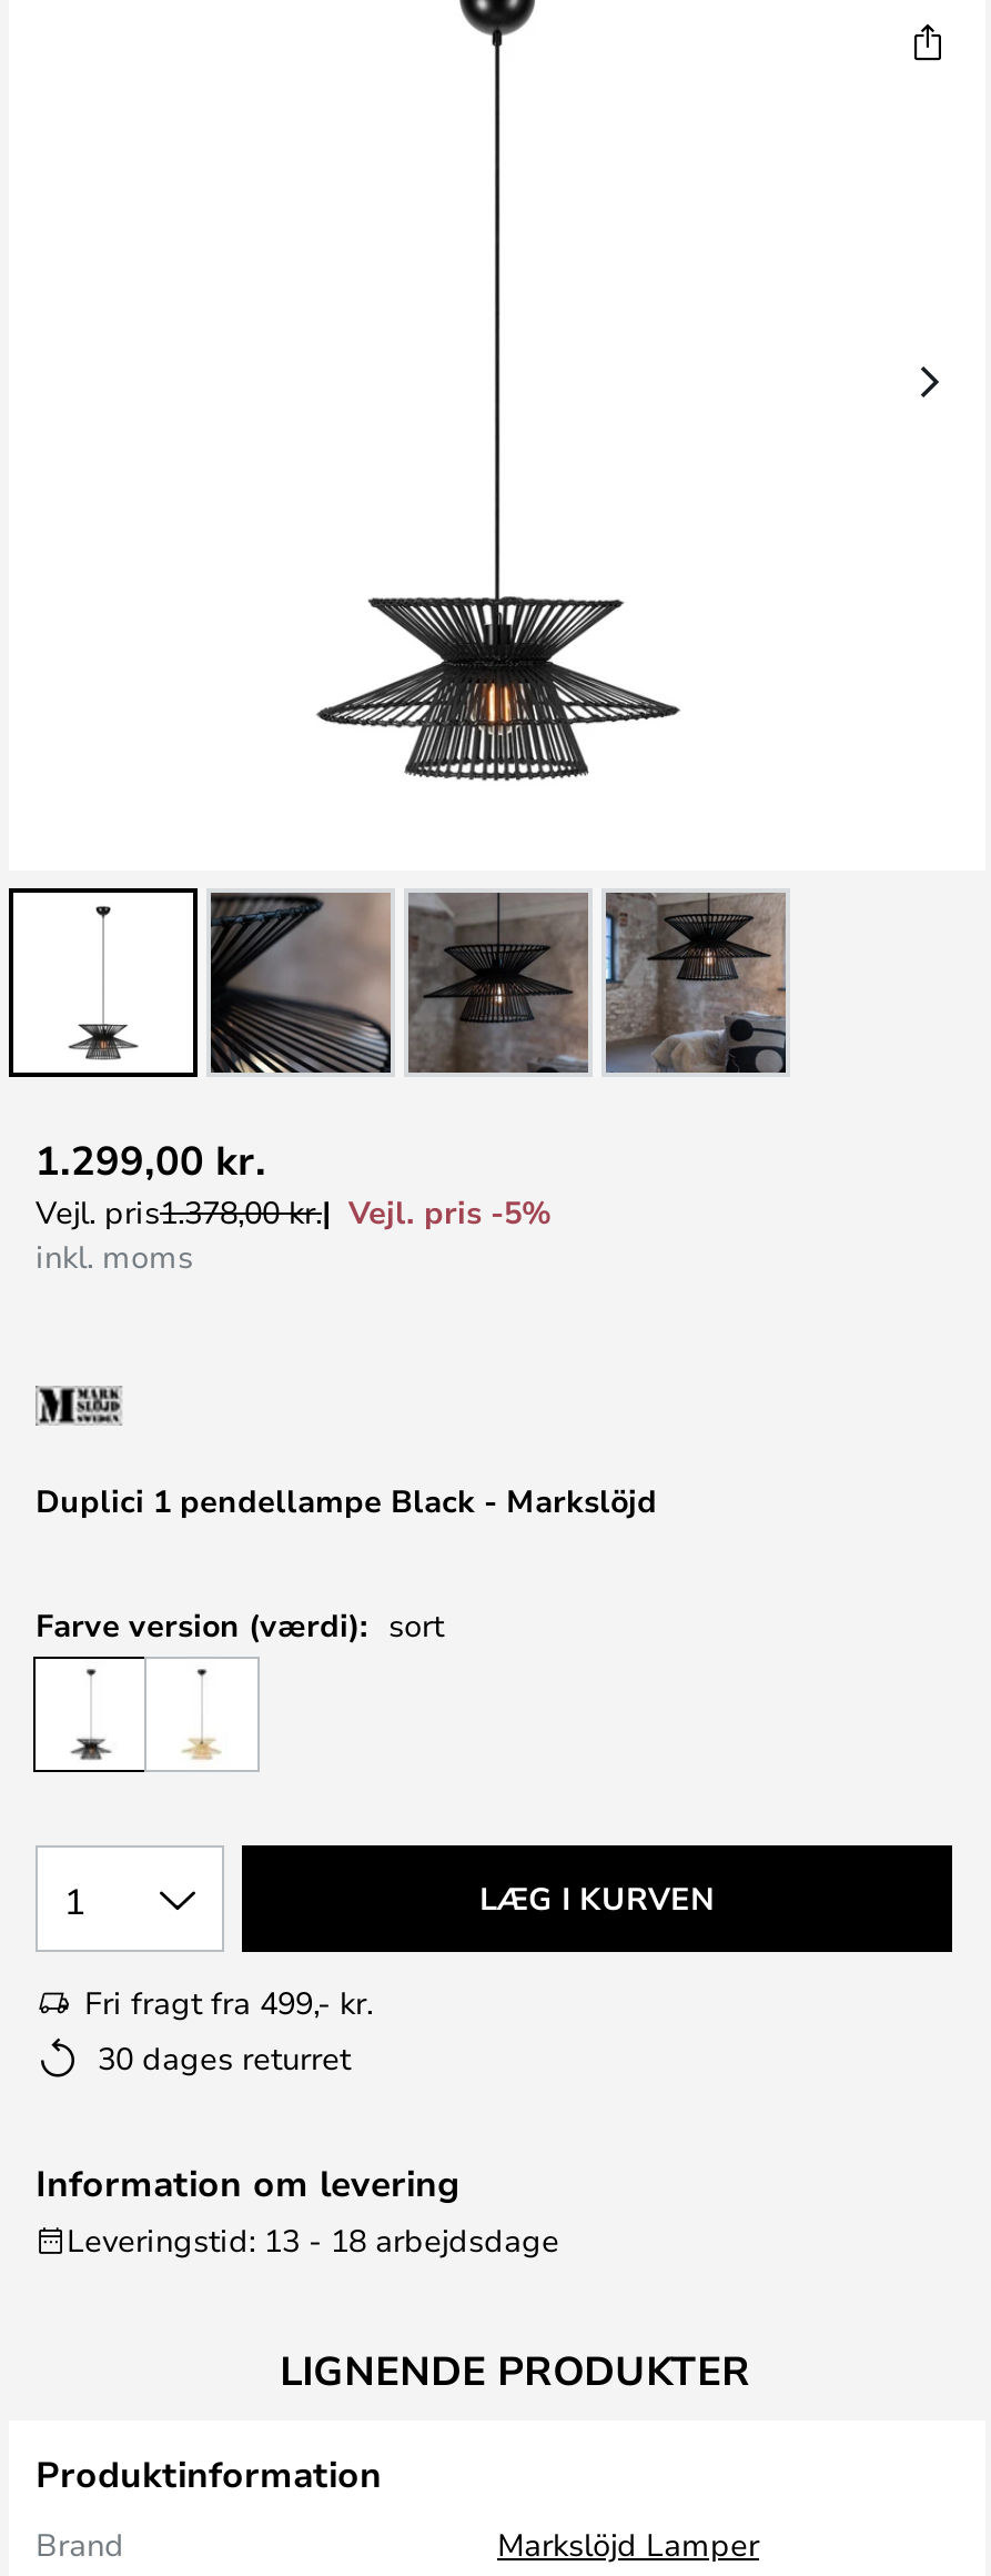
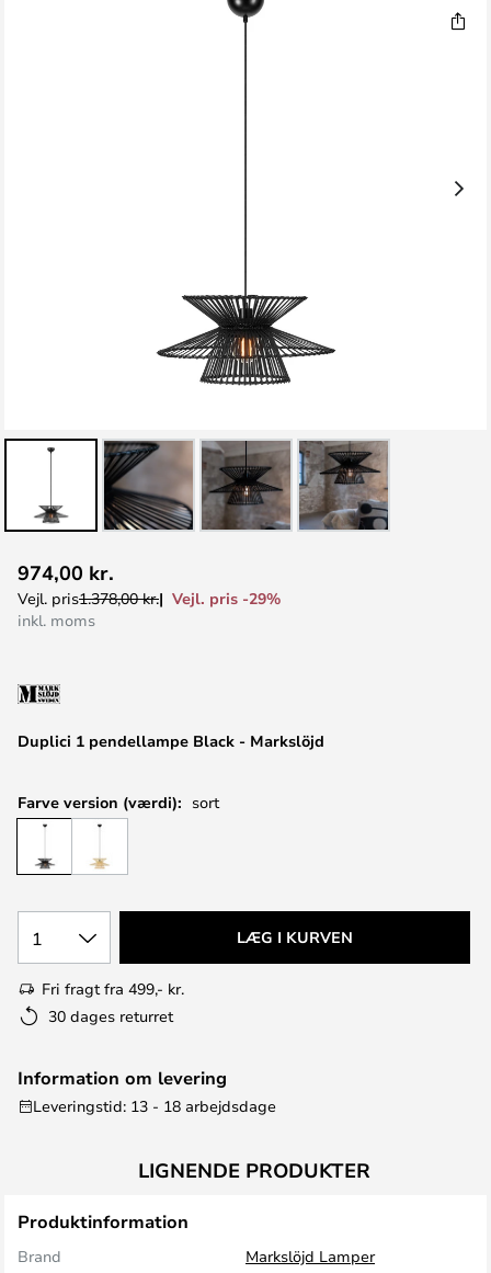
[36,1133,266,1186] 1.299,00 kr. -> [18,559,114,586] 974,00 kr.
[348,1189,550,1231] Vejl. pris -5% -> [172,587,281,608] Vejl. pris -29%

